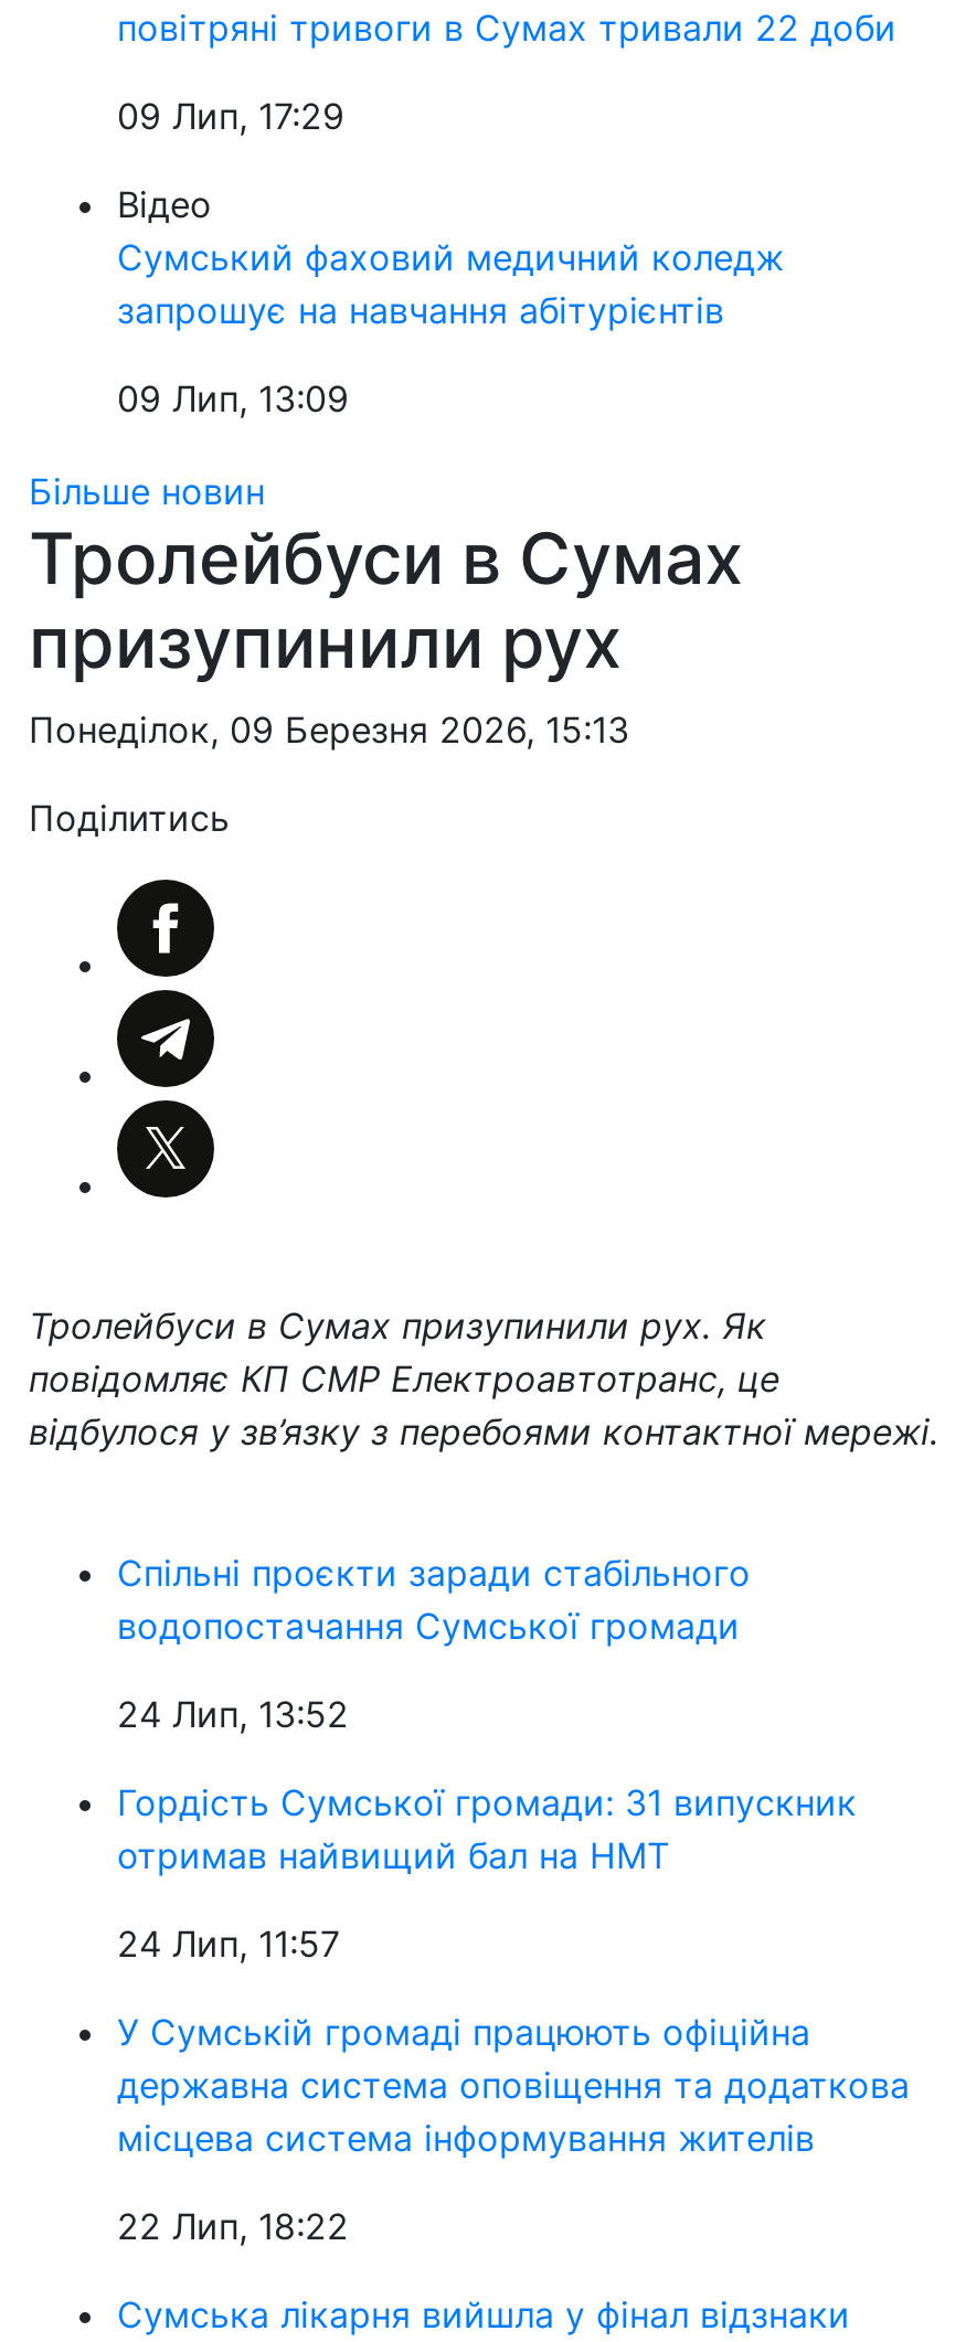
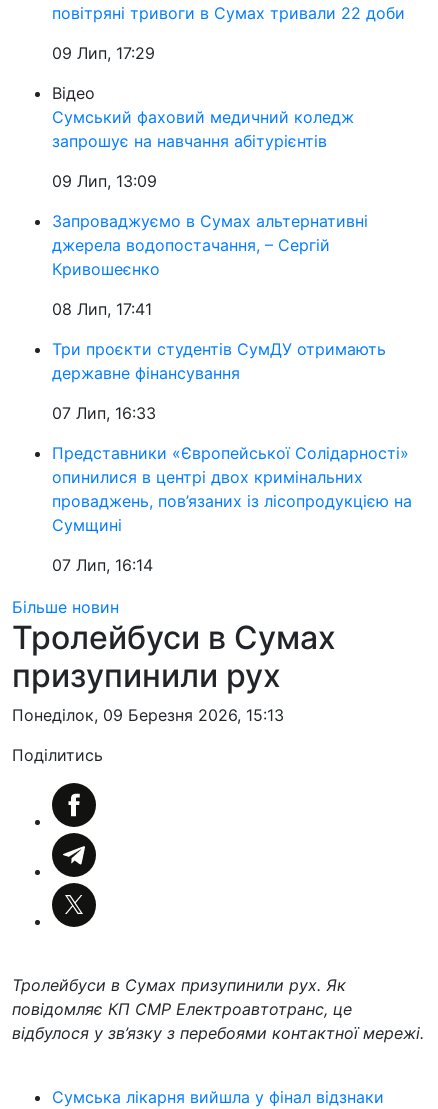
none -> [52,211,412,575] Запроваджуємо в Сумах альтернативні | джерела водопостачання, – Сергій | Кривошеєнко | 08 Лип, 17:41 | Три проєкти студентів СумДУ отримають | державне фінансування | 07 Лип, 16:33 | Представники «Європейської Солідарності» | опинилися в центрі двох кримінальних | проваджень, пов’язаних із лісопродукцією на | Сумщині | 07 Лип, 16:14
moved [29,470,938,1455] -> [12,597,424,1043]: Більше новин | Тролейбуси в Сумах | призупинили рух | Понеділок, 09 Березня 2026, 15:13 | Поділитись | Тролейбуси в Сумах призупинили рух. Як | повідомляє КП СМР Електроавтотранс, це | відбулося у зв’язку з перебоями контактної мережі.
[117,1552,910,2249] Спільні проєкти заради стабільного | водопостачання Сумської громади | 24 Лип, 13:52 | Гордість Сумської громади: 31 випускник | отримав найвищий бал на НМТ | 24 Лип, 11:57 | У Сумській громаді працюють офіційна | державна система оповіщення та додаткова | місцева система інформування жителів | 22 Лип, 18:22 -> none

